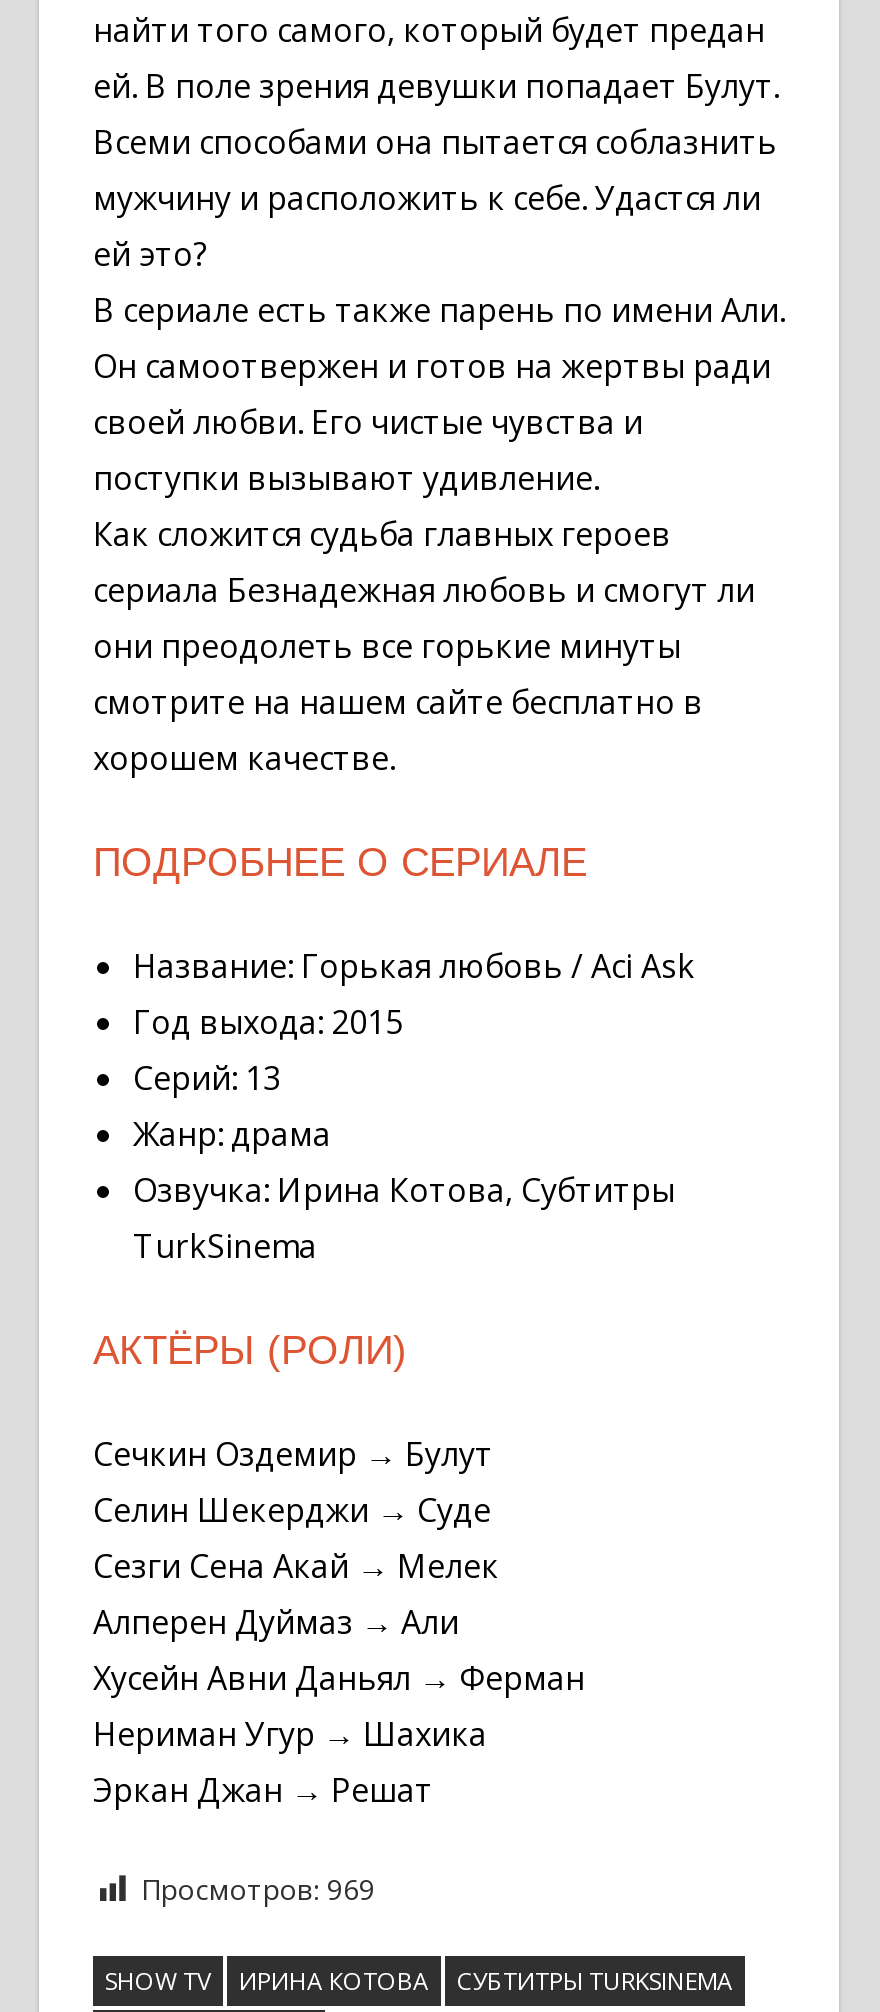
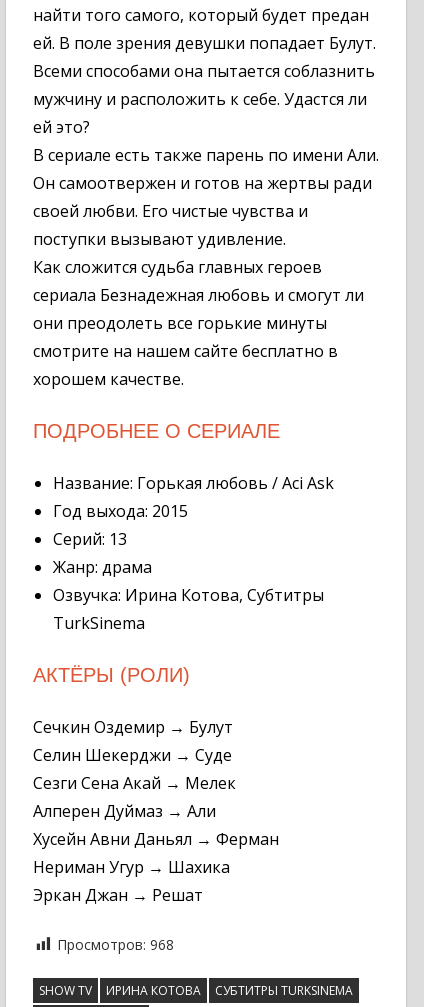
[141,1869,375,1907] Просмотров: 969 -> [57,934,174,953] Просмотров: 968

